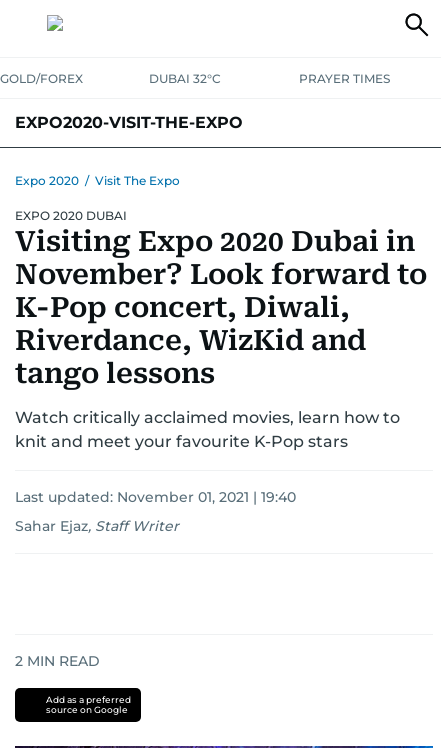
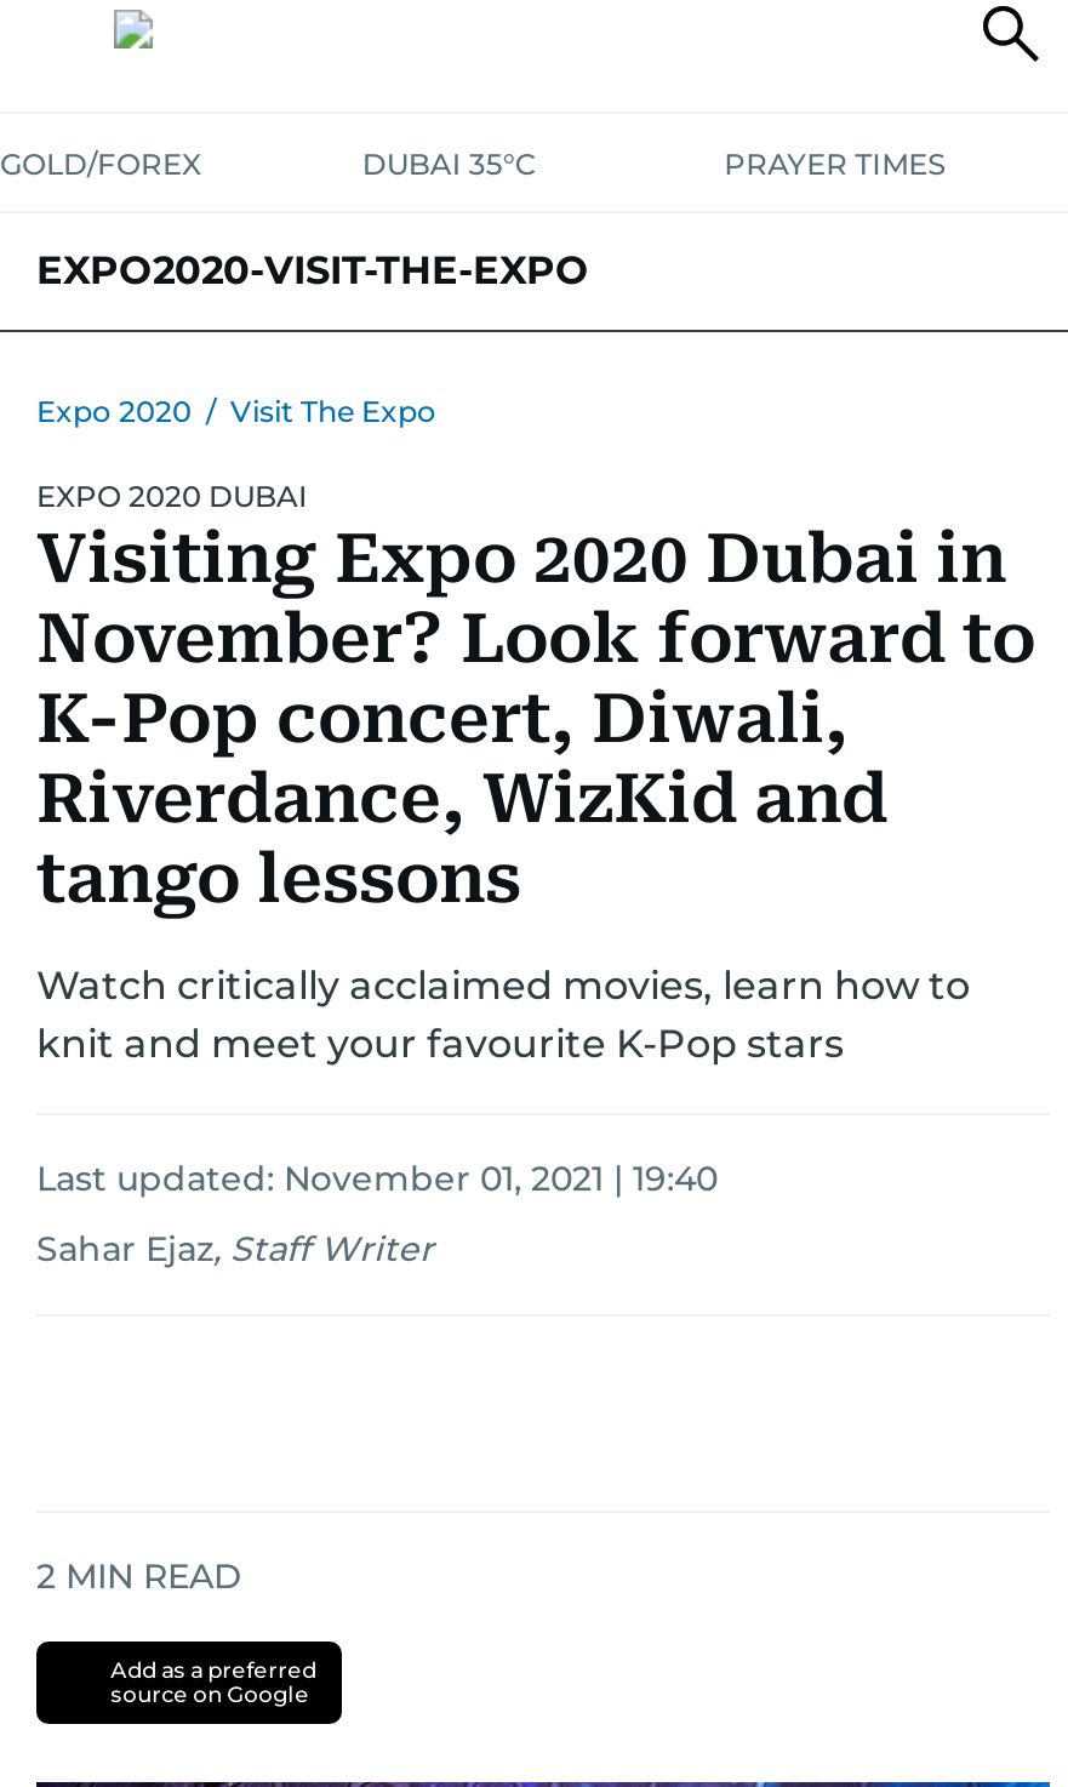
[149,71,221,86] DUBAI 32°C -> [362,145,537,182] DUBAI 35°C

